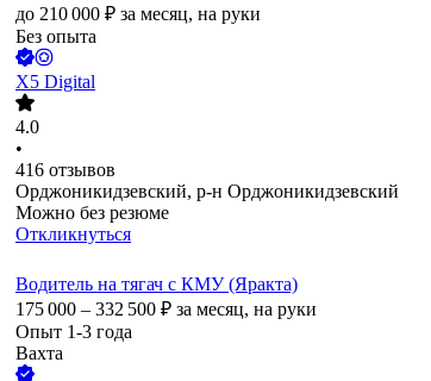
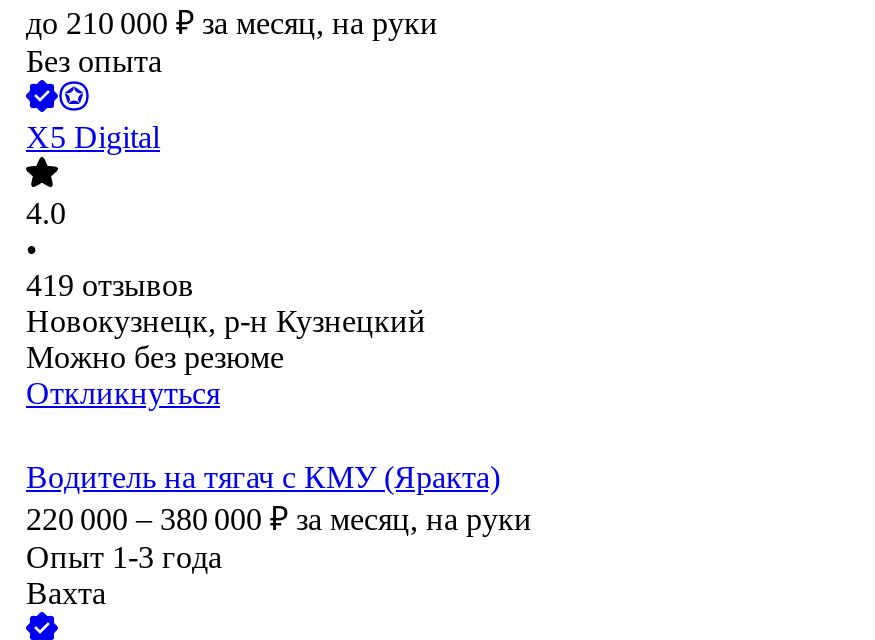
[15,160,115,180] 416 отзывов -> [26,269,194,303] 419 отзывов
[15,181,399,202] Орджоникидзевский, р-н Орджоникидзевский -> [26,305,426,339] Новокузнецк, р-н Кузнецкий
[15,299,317,319] 175 000 – 332 500 ₽ за месяц, на руки -> [26,503,532,537] 220 000 – 380 000 ₽ за месяц, на руки

